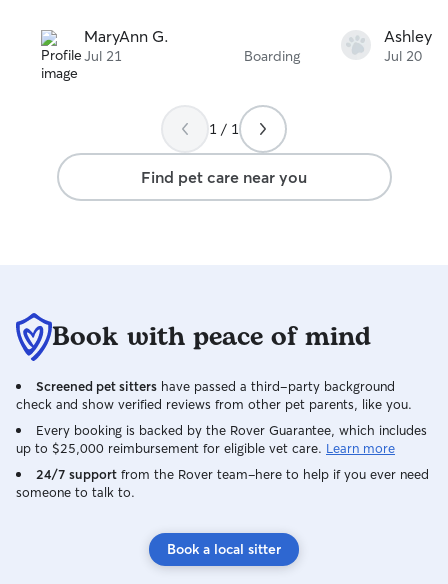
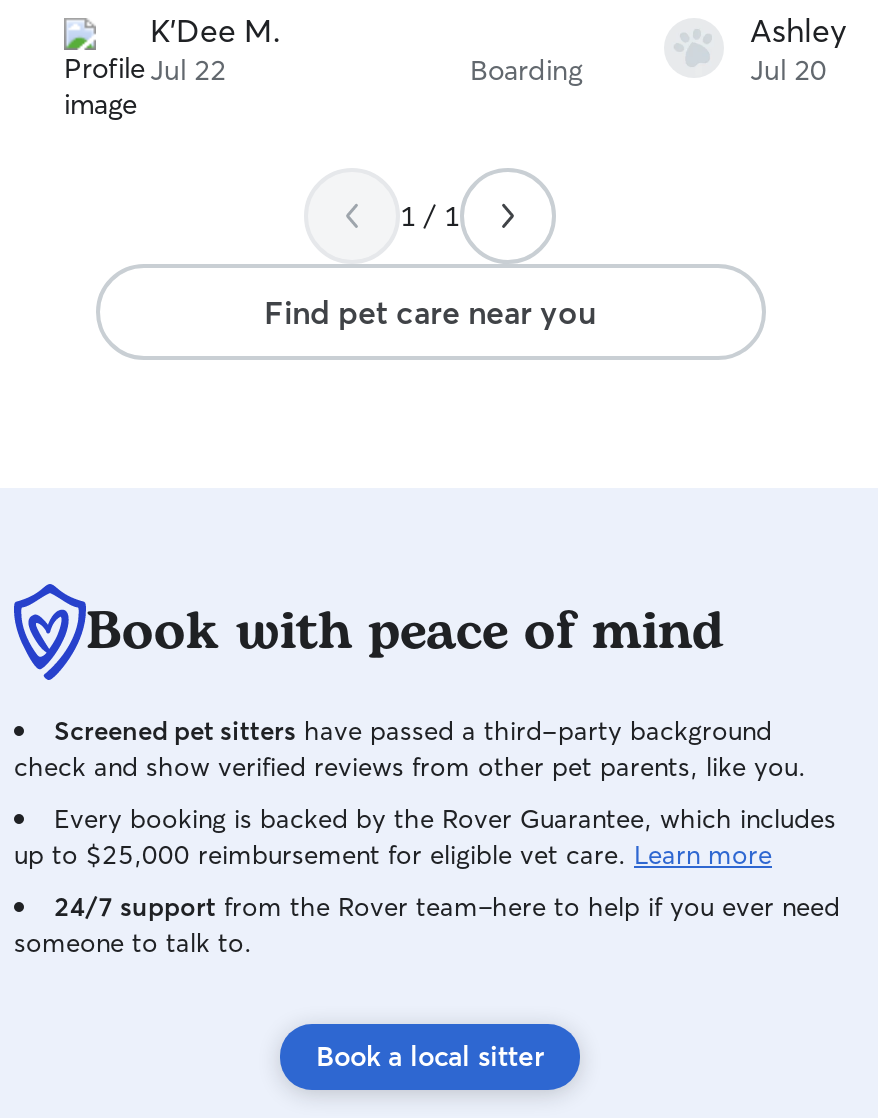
[84,26,169,65] MaryAnn G. | Jul 21 -> [150,10,282,88] K’Dee M. | Jul 22

